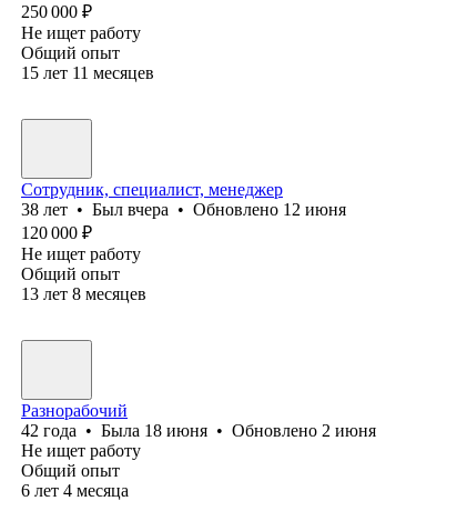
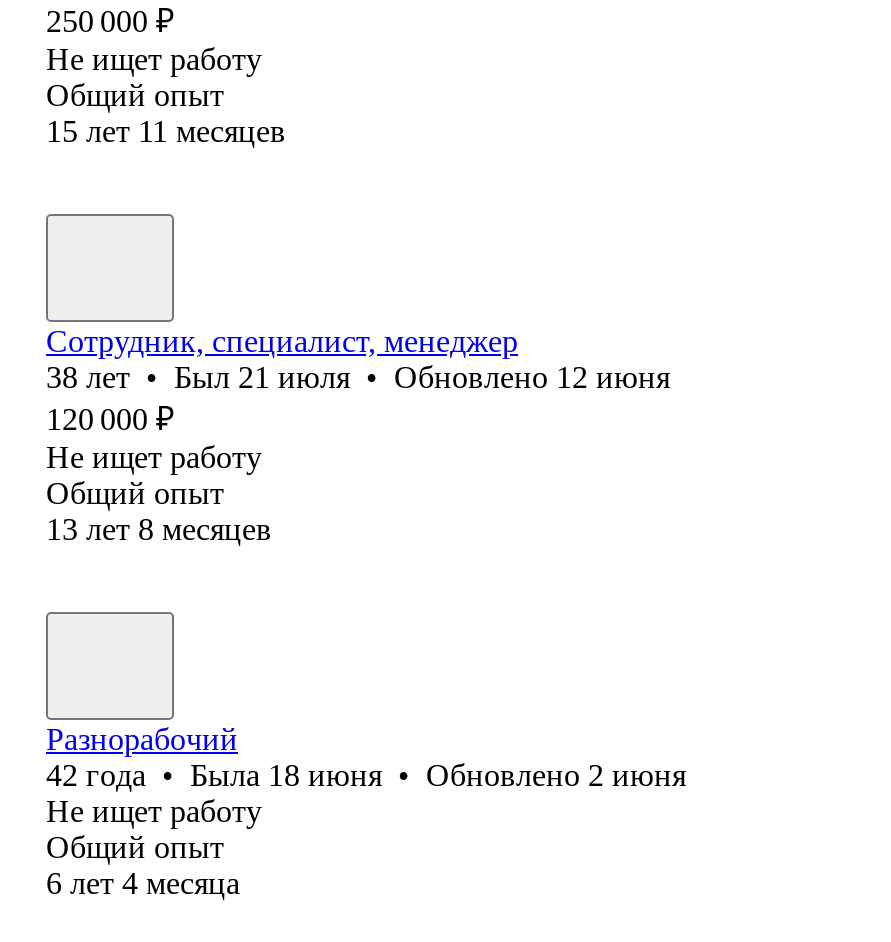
[21,200,346,219] 38 лет • Был вчера • Обновлено 12 июня -> [46,360,670,394] 38 лет • Был 21 июля • Обновлено 12 июня

